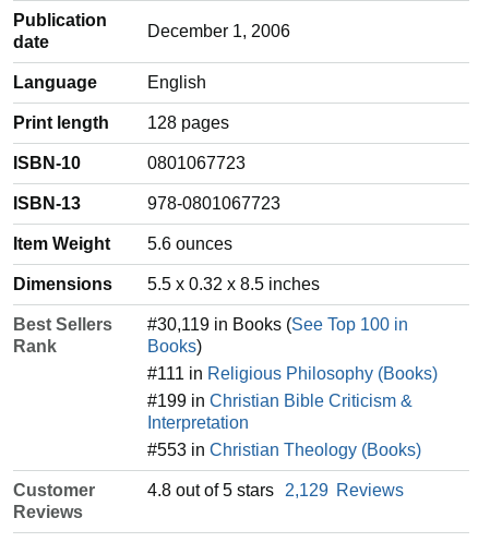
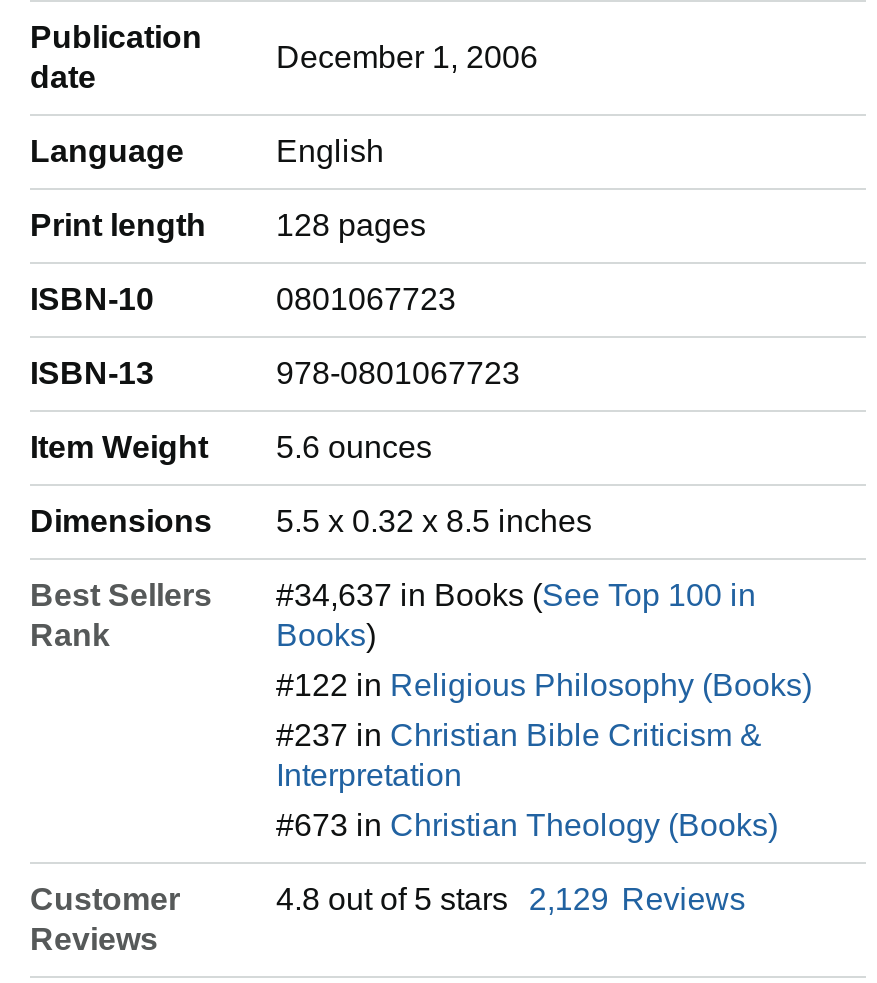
[147,315,408,334] #30,119 in Books (See Top 100 in -> [276,578,756,612] #34,637 in Books (See Top 100 in
[147,364,438,383] #111 in Religious Philosophy (Books) -> [276,668,812,702] #122 in Religious Philosophy (Books)
[147,392,413,410] #199 in Christian Bible Criticism & -> [276,718,762,752] #237 in Christian Bible Criticism &
[147,441,421,459] #553 in Christian Theology (Books) -> [276,808,778,842] #673 in Christian Theology (Books)

